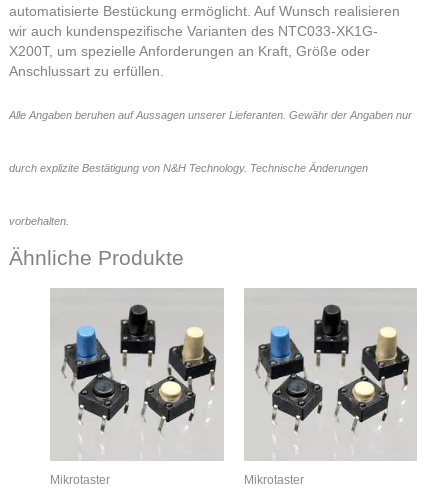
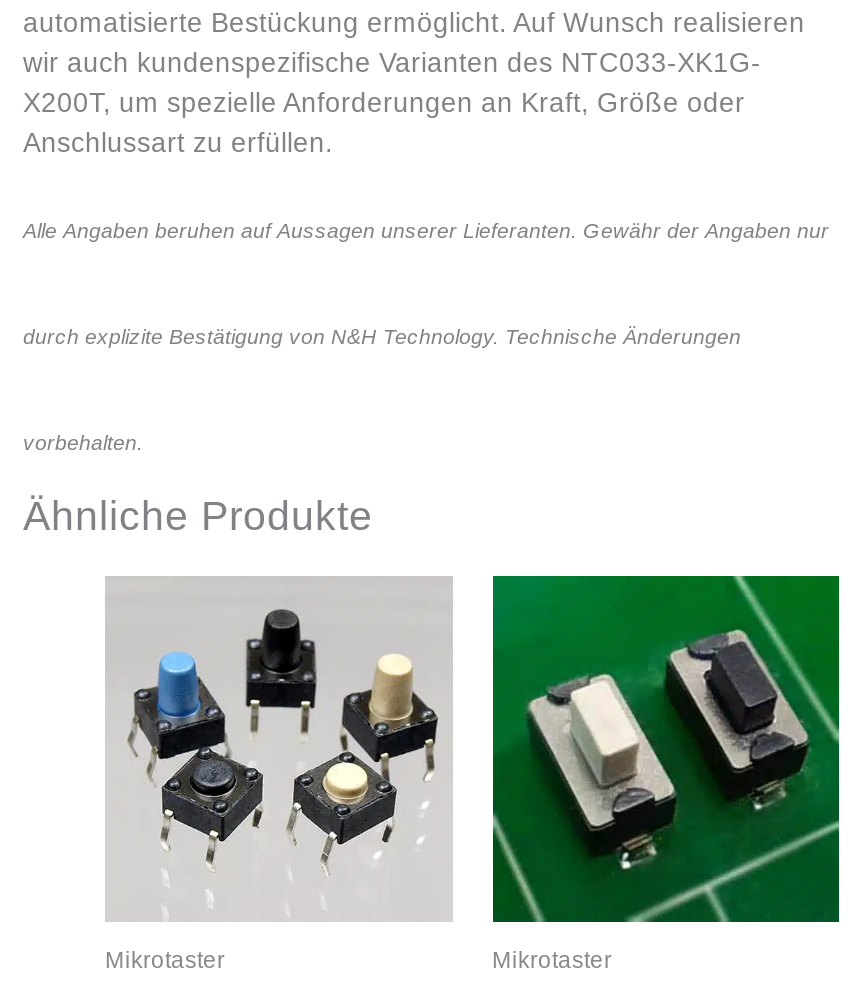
[244,288,417,461] [image] -> [491,574,841,924] [image]

